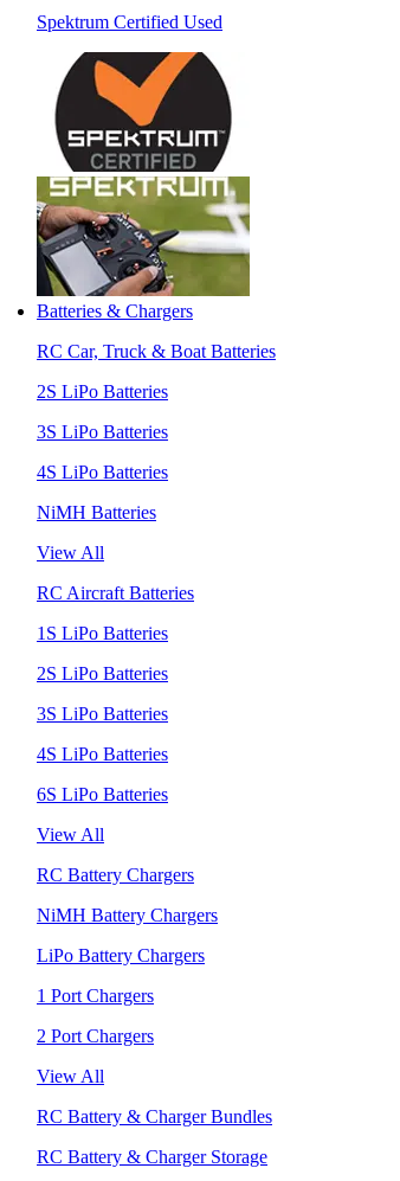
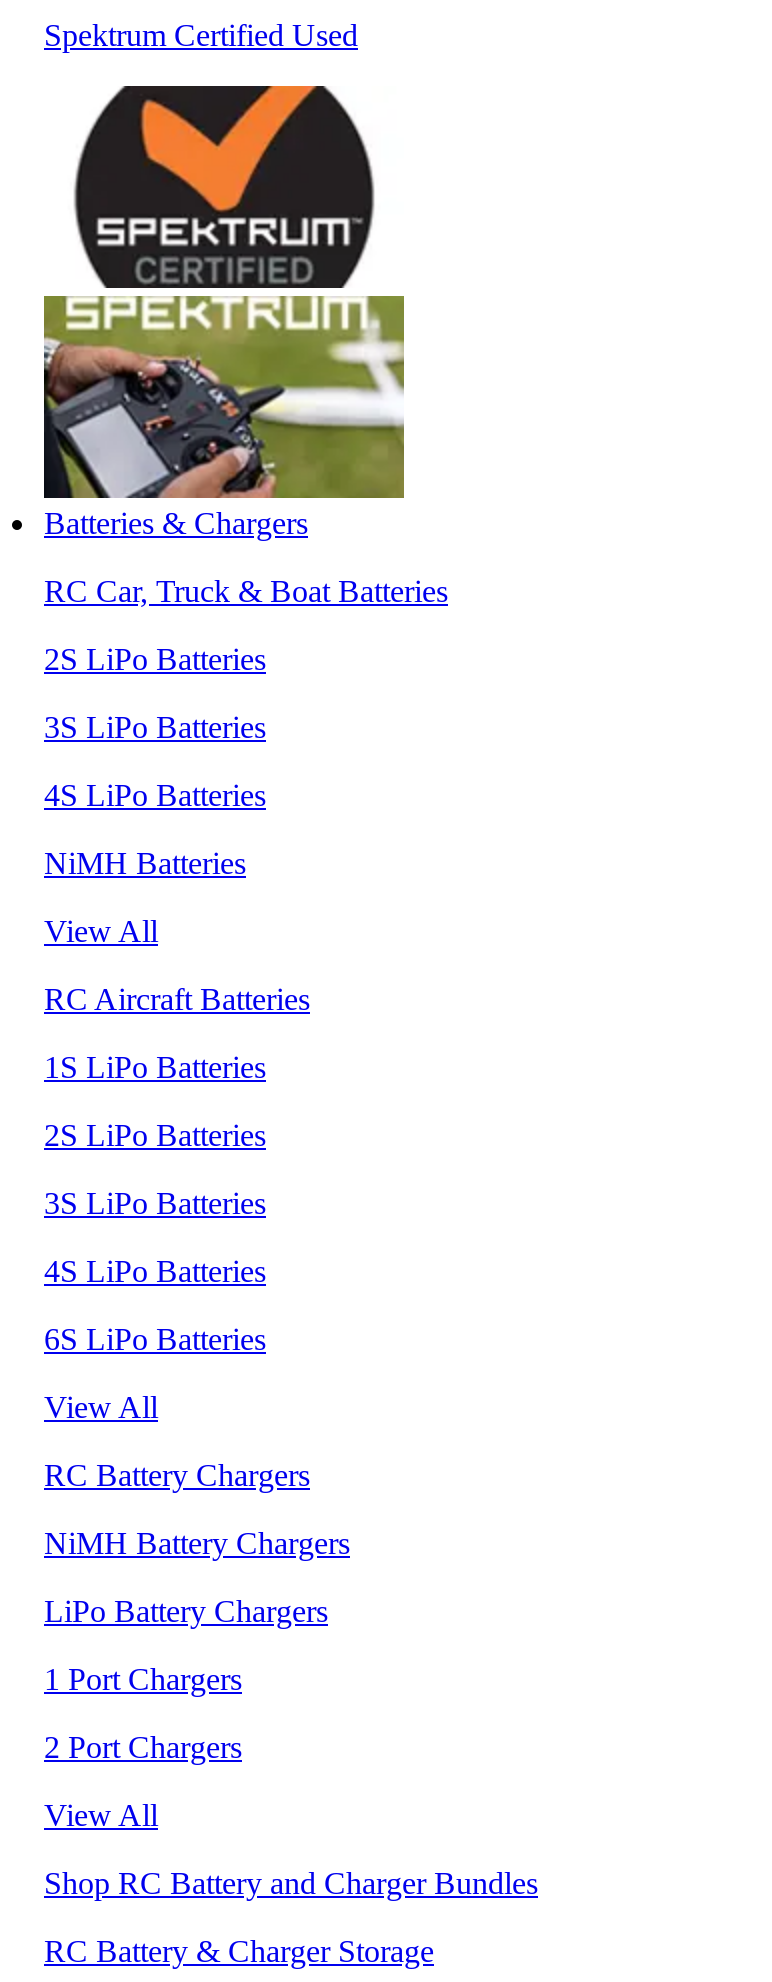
[37,1106,272,1126] RC Battery & Charger Bundles -> [44,1866,538,1900] Shop RC Battery and Charger Bundles

